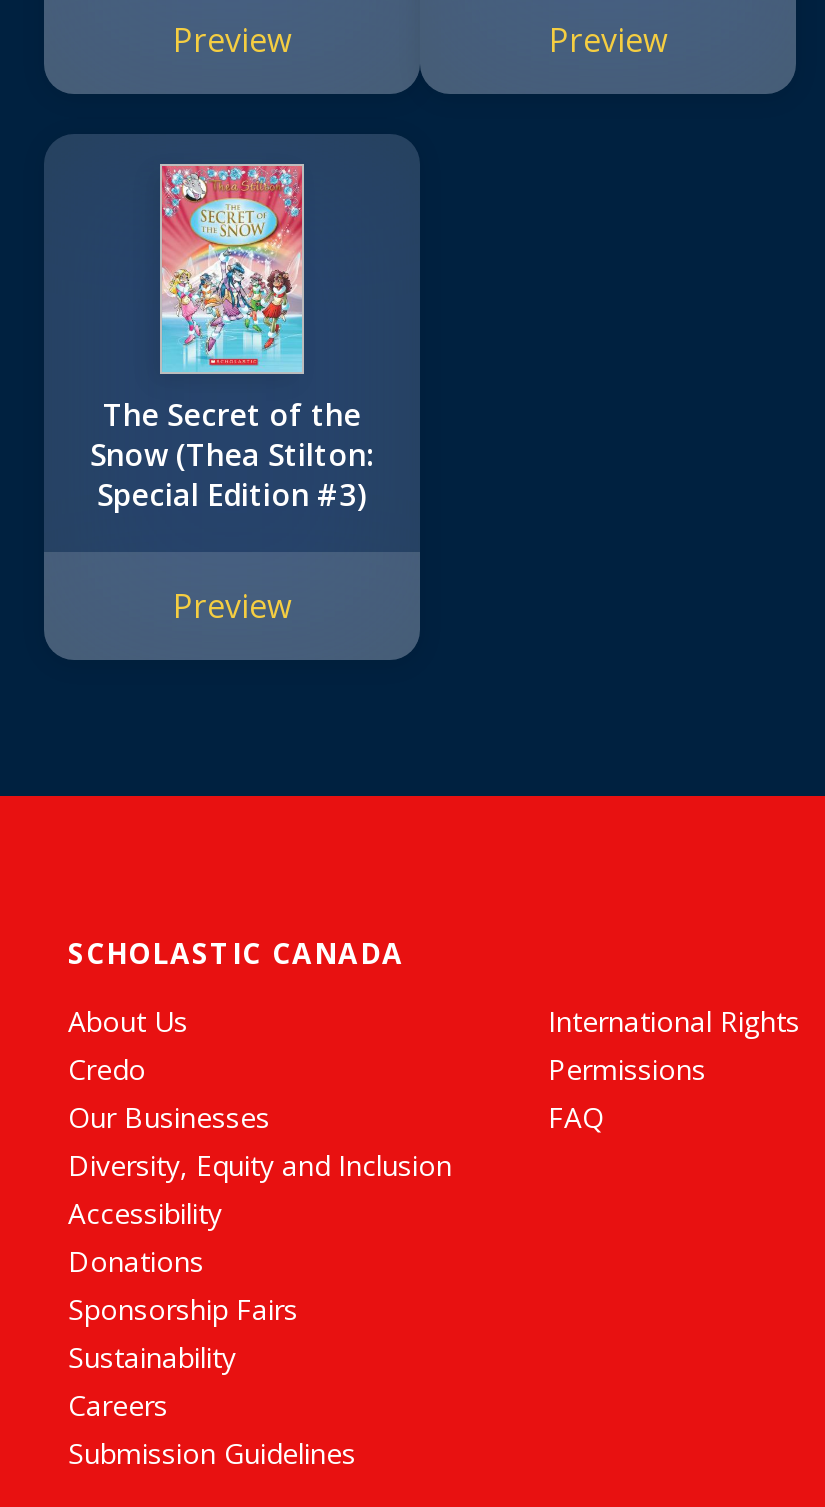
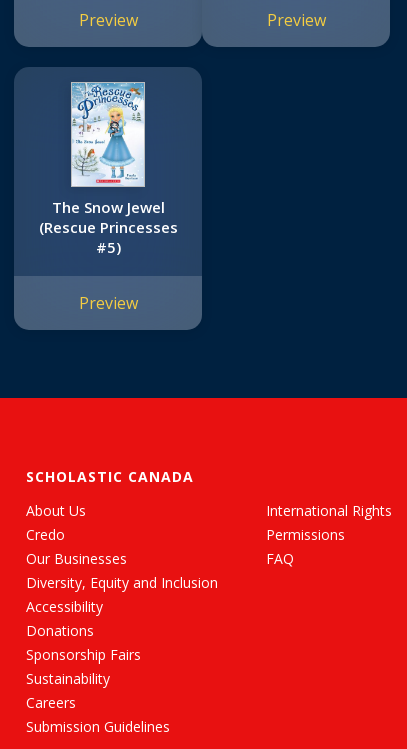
[90,164,374,514] [image] | The Secret of the | Snow (Thea Stilton: | Special Edition #3) -> [38,82,177,257] [image] | The Snow Jewel | (Rescue Princesses | #5)

